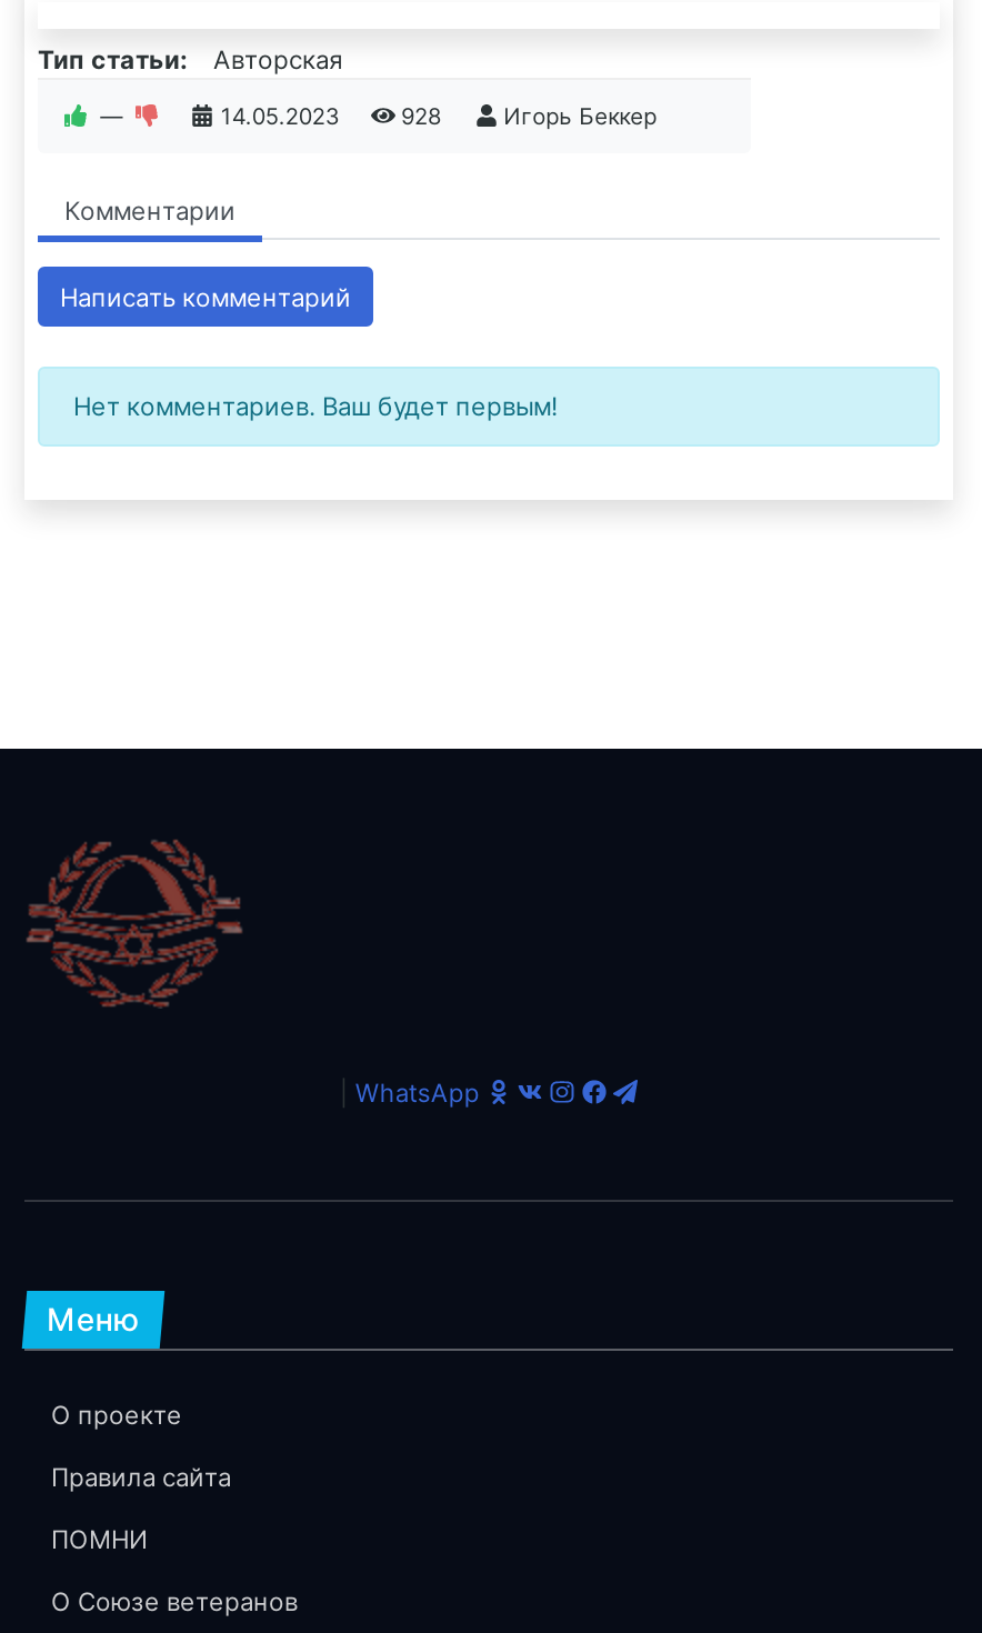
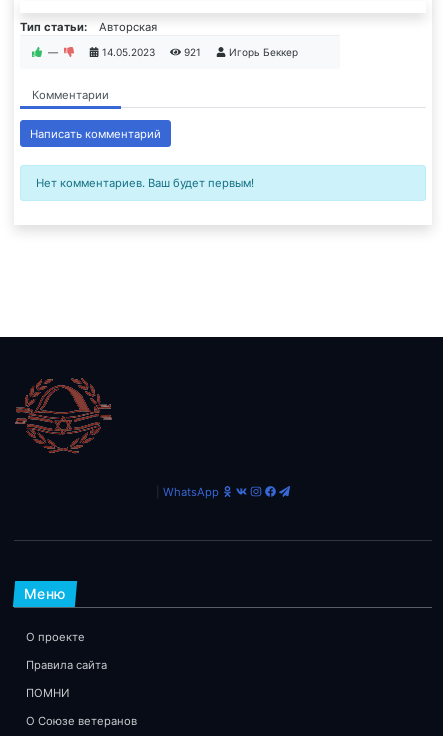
[394,102,441,129] 928 -> [180,46,200,58] 921

